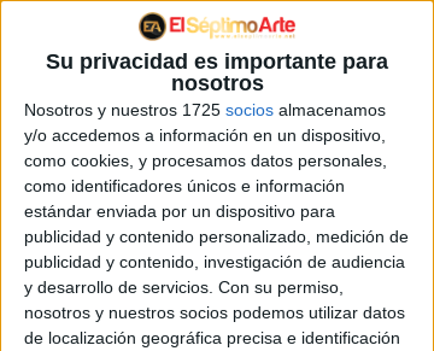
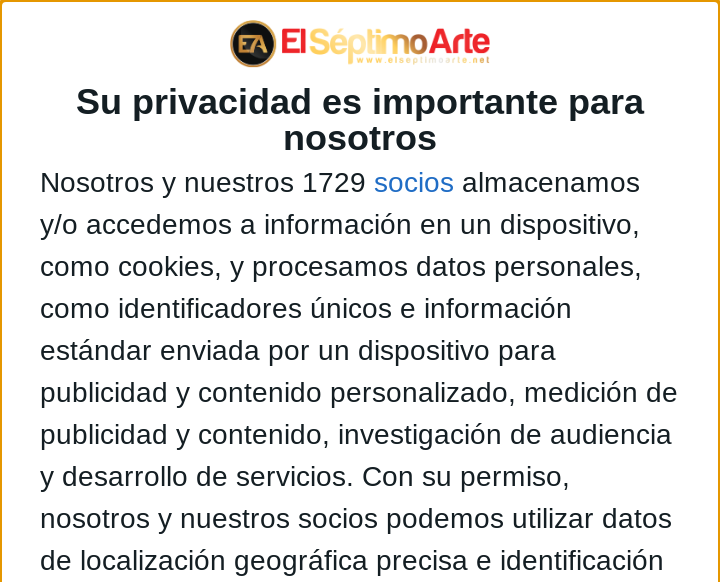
[24,100,386,120] Nosotros y nuestros 1725 socios almacenamos -> [40,166,640,198] Nosotros y nuestros 1729 socios almacenamos

